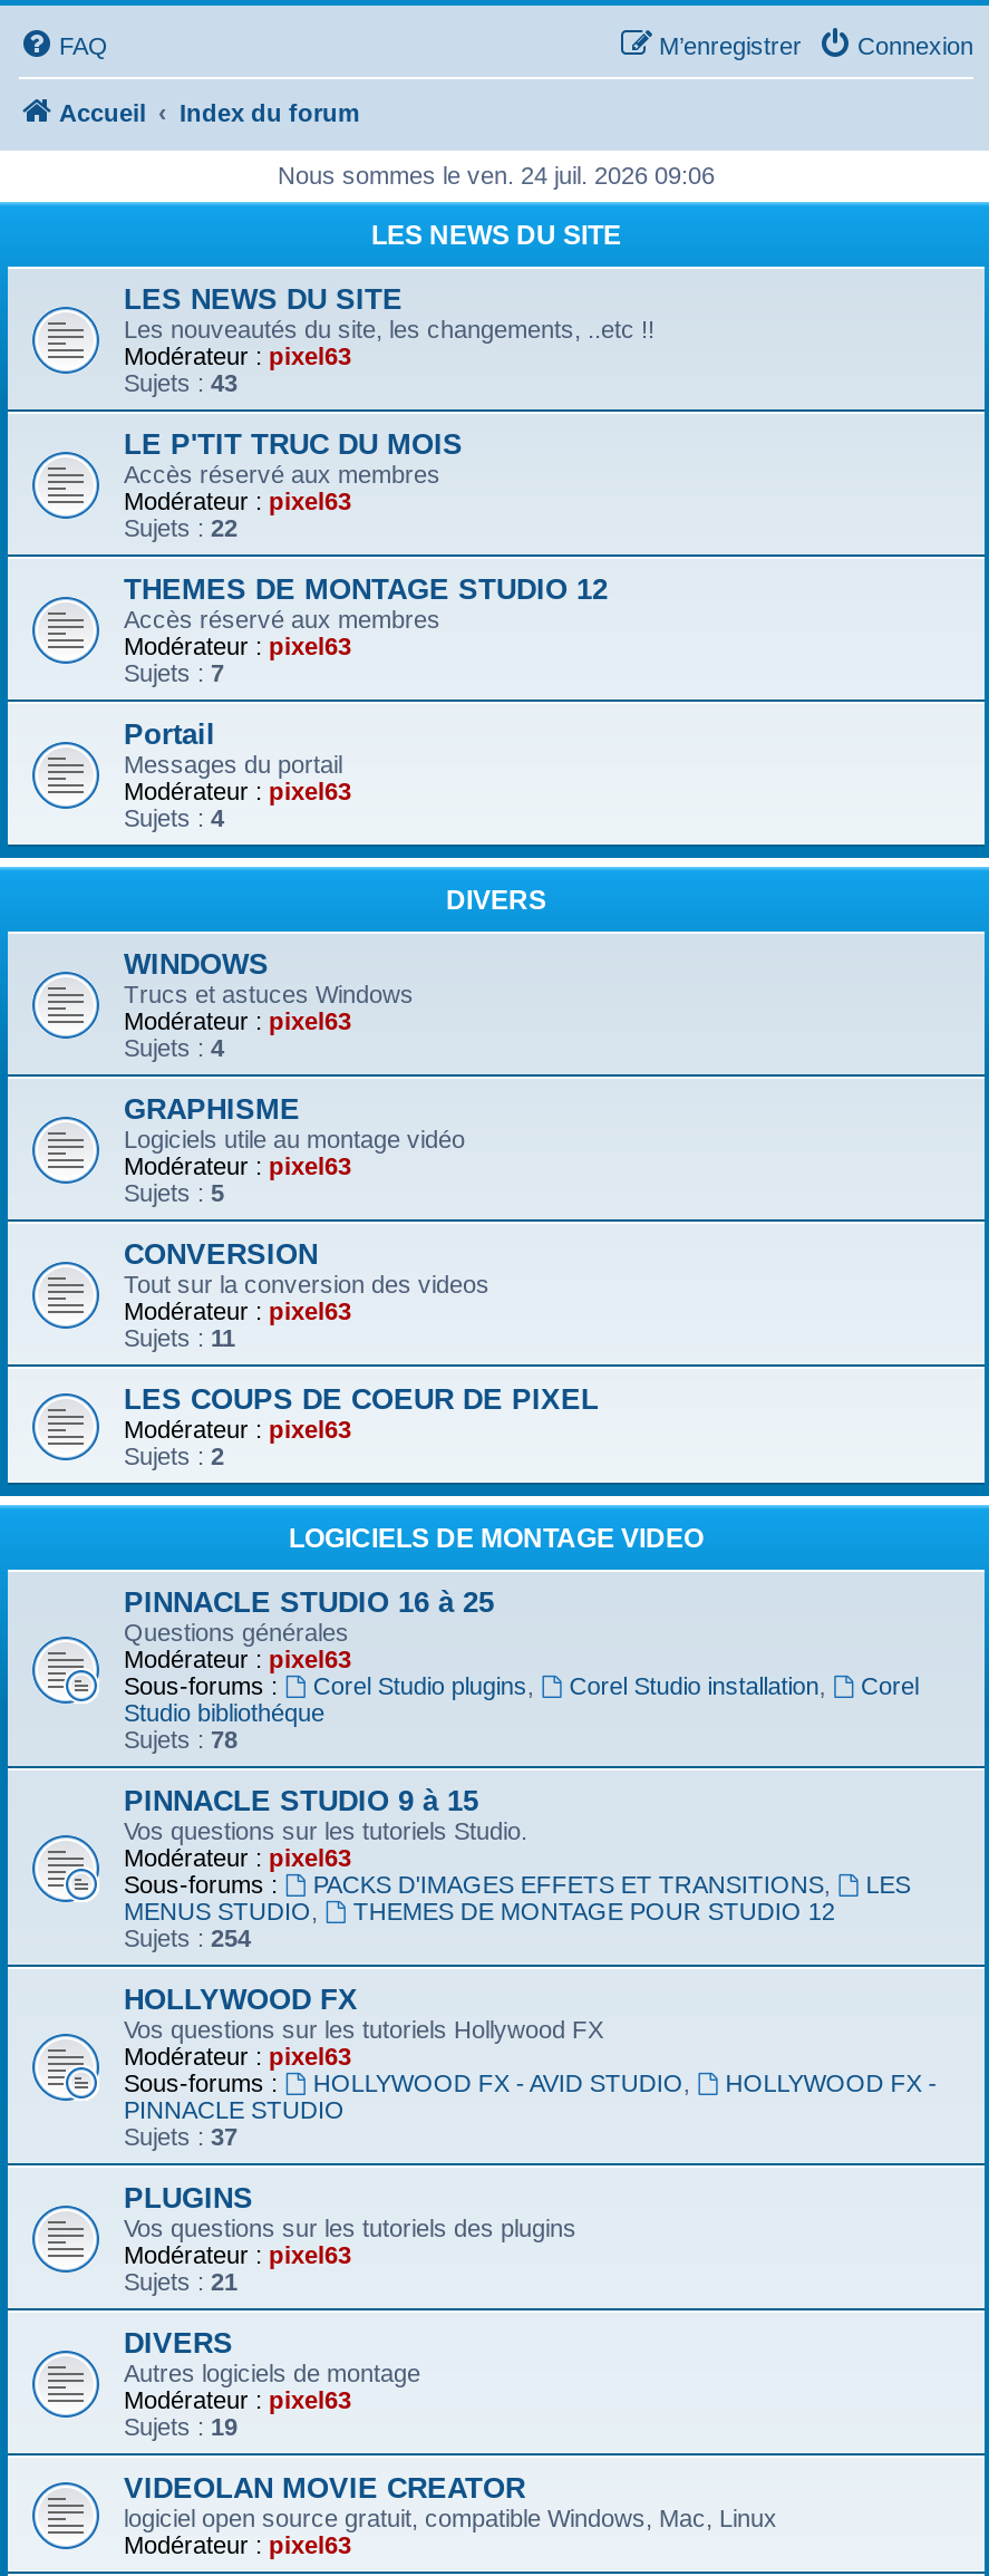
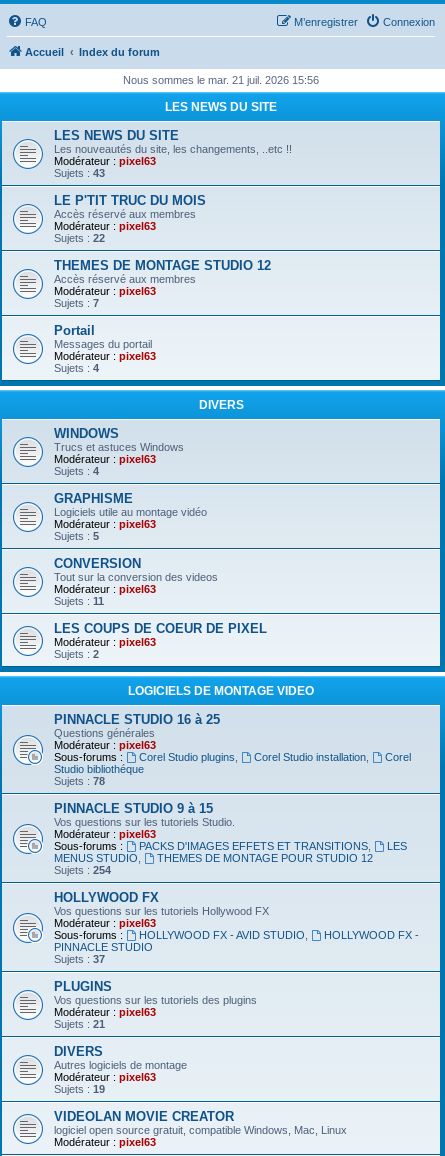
[278,162,715,189] Nous sommes le ven. 24 juil. 2026 09:06 -> [123,74,319,86] Nous sommes le mar. 21 juil. 2026 15:56

